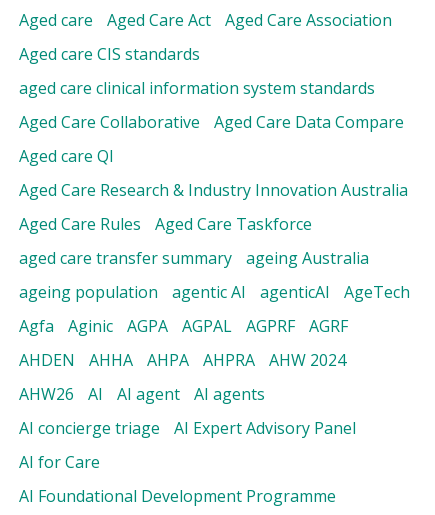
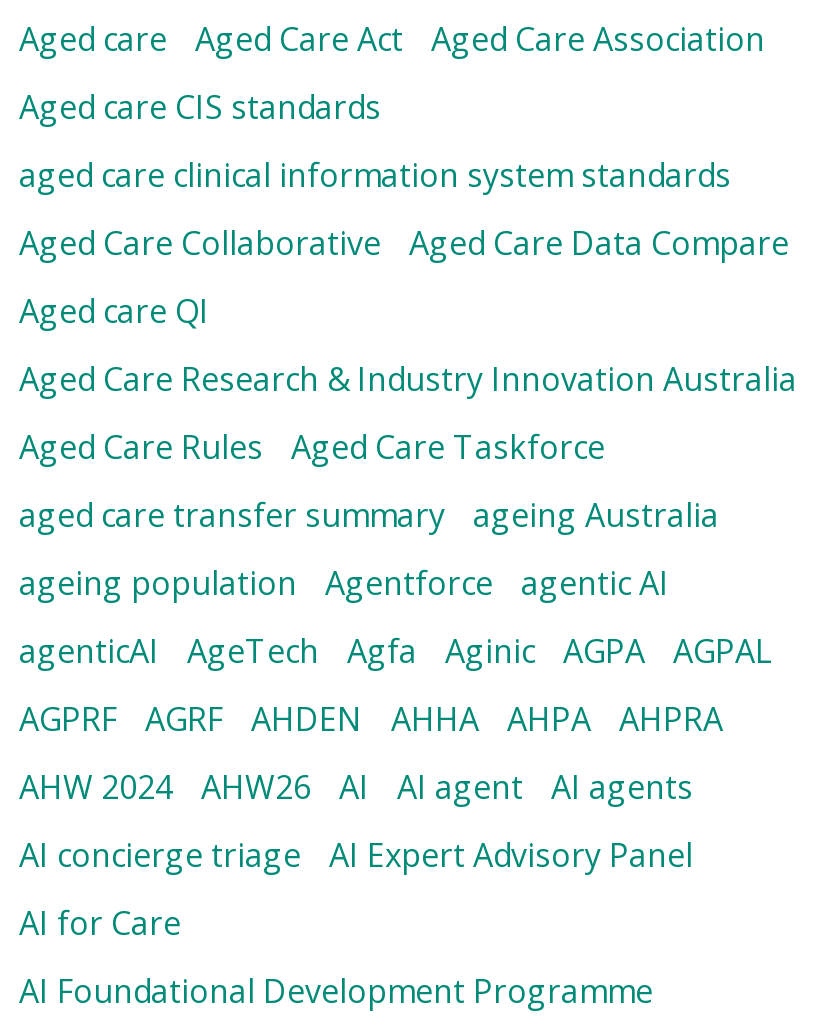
[19,280,414,302] ageing population agentic AI agenticAI AgeTech -> [19,560,677,604] ageing population Agentforce agentic AI
[19,314,352,336] Agfa Aginic AGPA AGPAL AGPRF AGRF -> [19,628,781,672] agenticAI AgeTech Agfa Aginic AGPA AGPAL
[19,348,350,370] AHDEN AHHA AHPA AHPRA AHW 2024 -> [19,696,731,740] AGPRF AGRF AHDEN AHHA AHPA AHPRA
[19,382,269,404] AHW26 AI AI agent AI agents -> [19,764,701,808] AHW 2024 AHW26 AI AI agent AI agents

